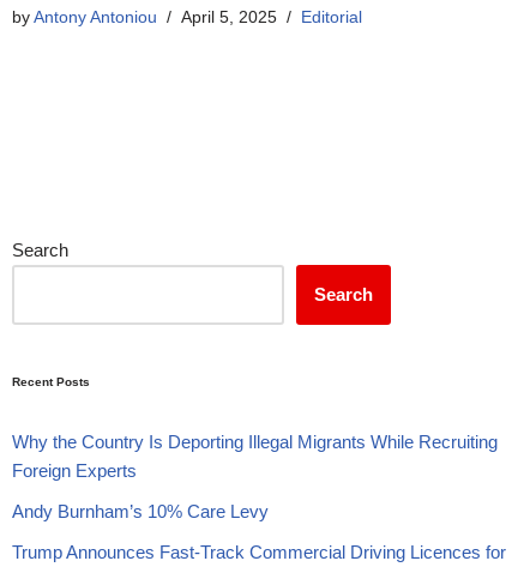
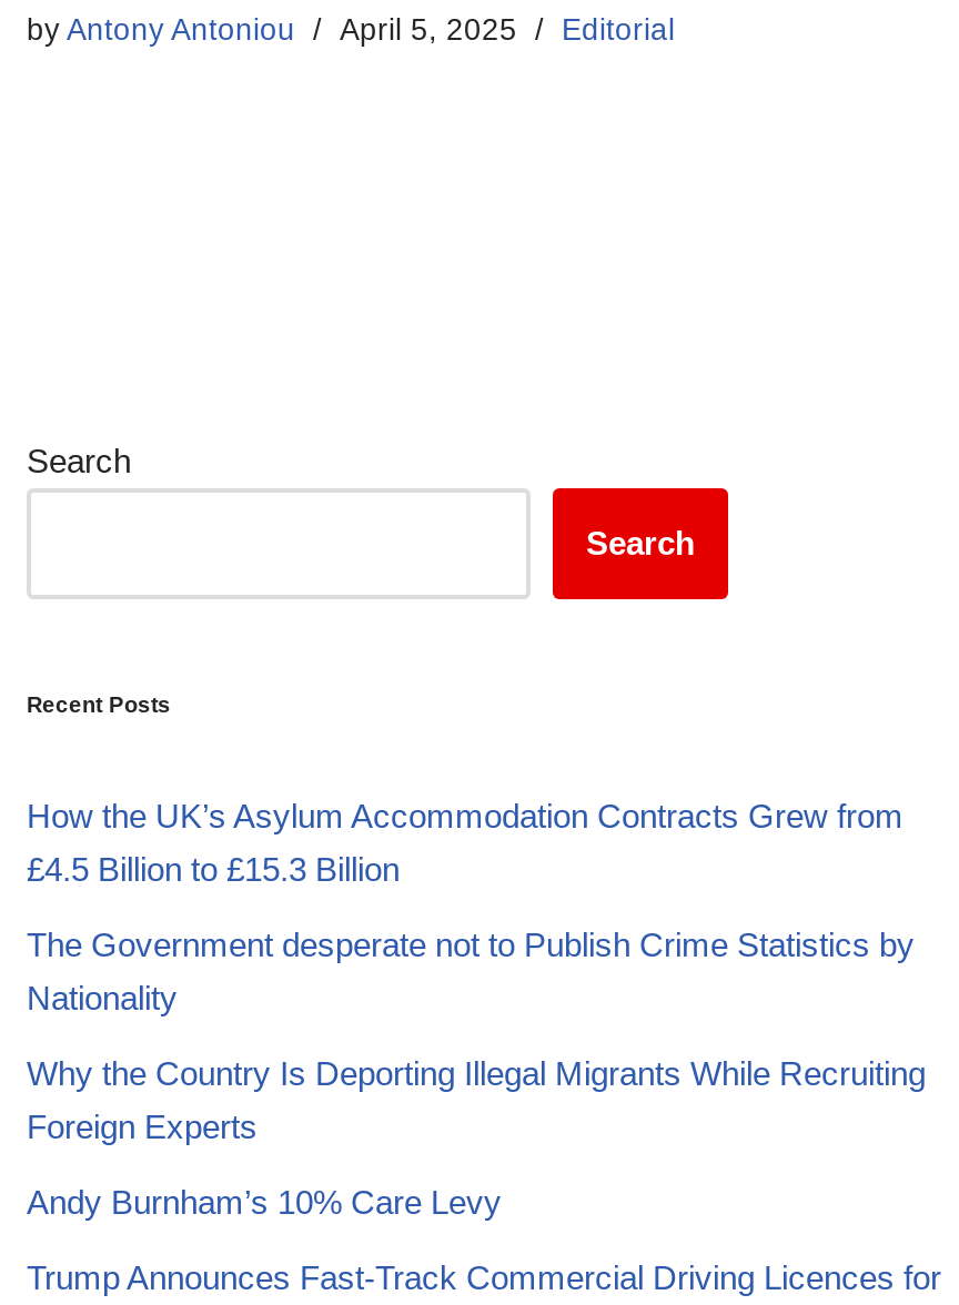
none -> [27,797,915,1017] How the UK’s Asylum Accommodation Contracts Grew from | £4.5 Billion to £15.3 Billion | The Government desperate not to Publish Crime Statistics by | Nationality

